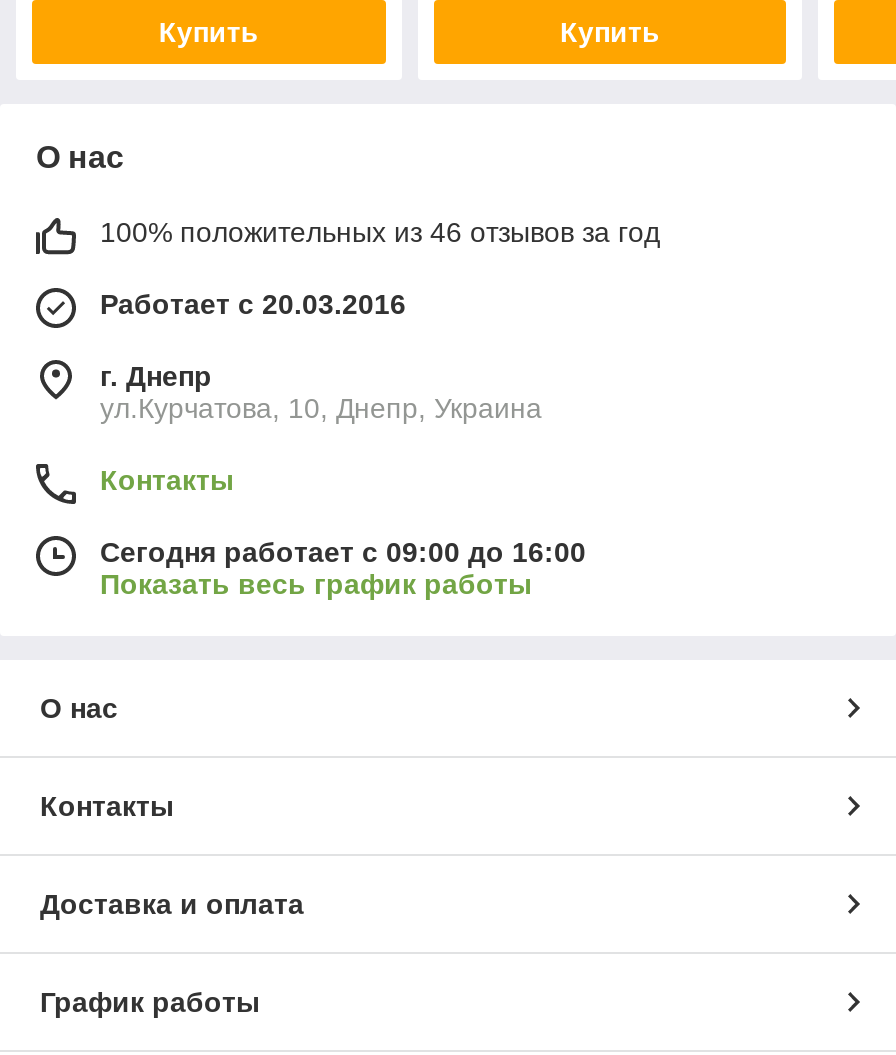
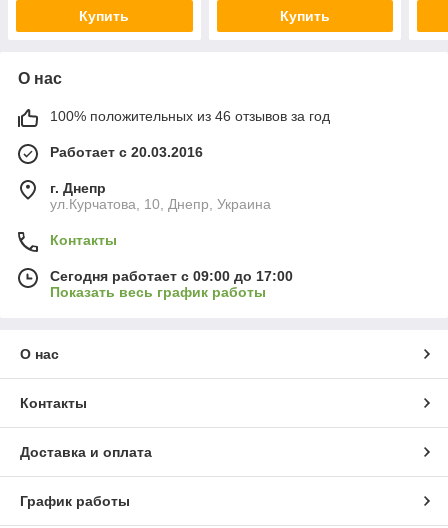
[100,536,586,568] Сегодня работает с 09:00 до 16:00 -> [50,268,293,284] Сегодня работает с 09:00 до 17:00

